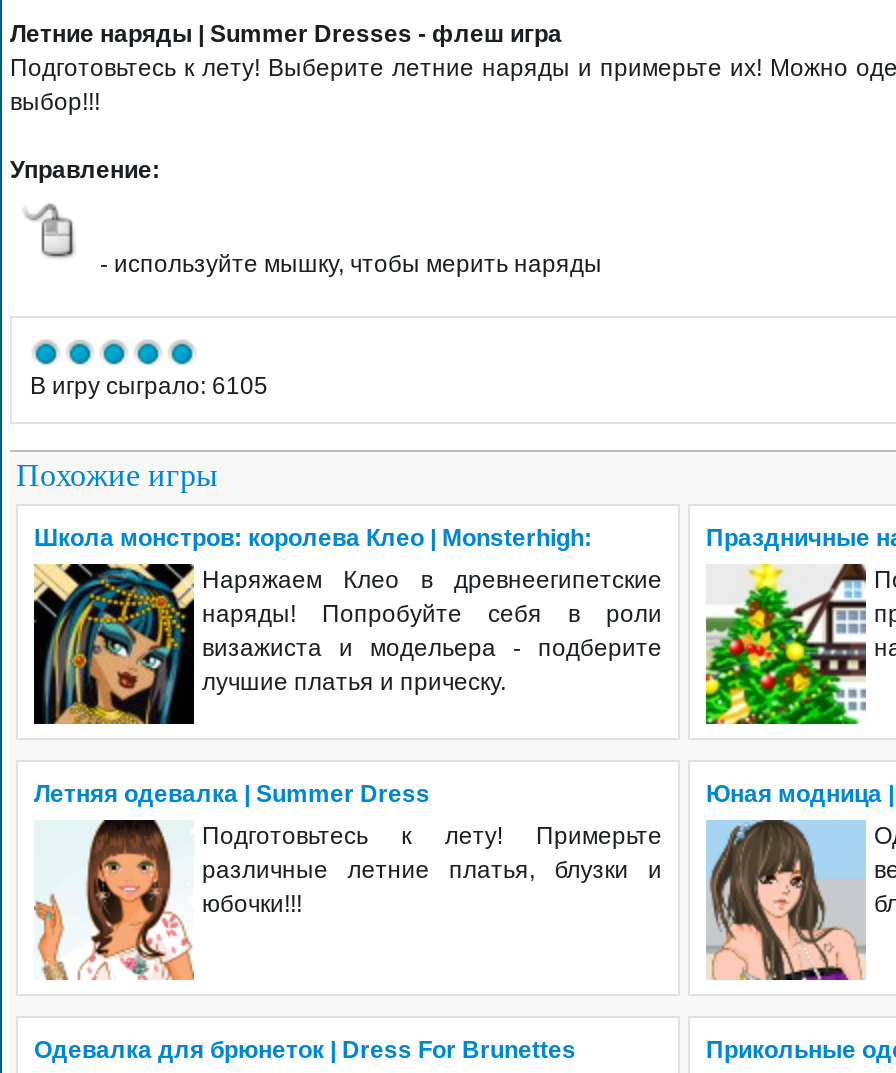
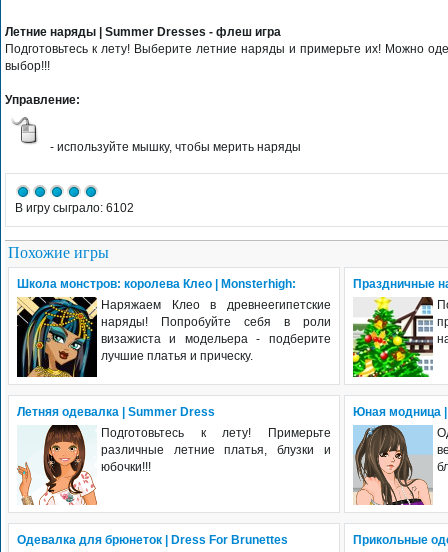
[30,371,268,399] В игру сыграло: 6105 -> [15,201,134,215] В игру сыграло: 6102

